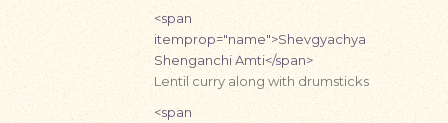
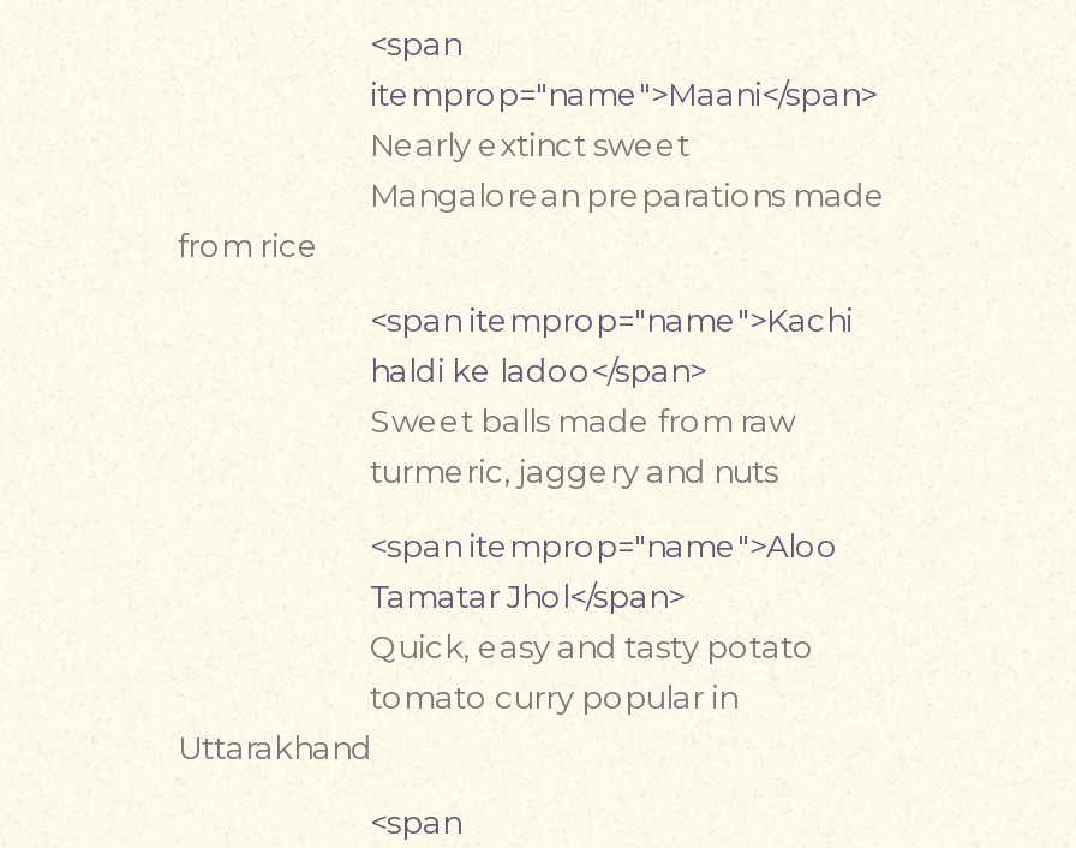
[154,31,369,89] itemprop="name">Shevgyachya | Shenganchi Amti</span> | Lentil curry along with drumsticks -> [178,74,886,766] itemprop="name">Maani</span> | Nearly extinct sweet | Mangalorean preparations made | from rice | <span itemprop="name">Kachi | haldi ke ladoo</span> | Sweet balls made from raw | turmeric, jaggery and nuts | <span itemprop="name">Aloo | Tamatar Jhol</span> | Quick, easy and tasty potato | tomato curry popular in | Uttarakhand

